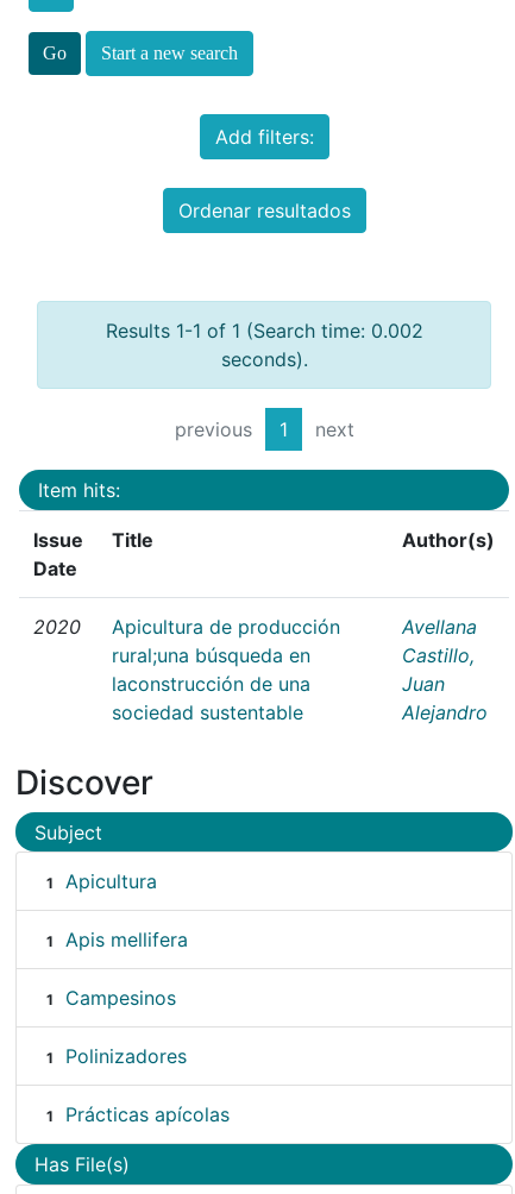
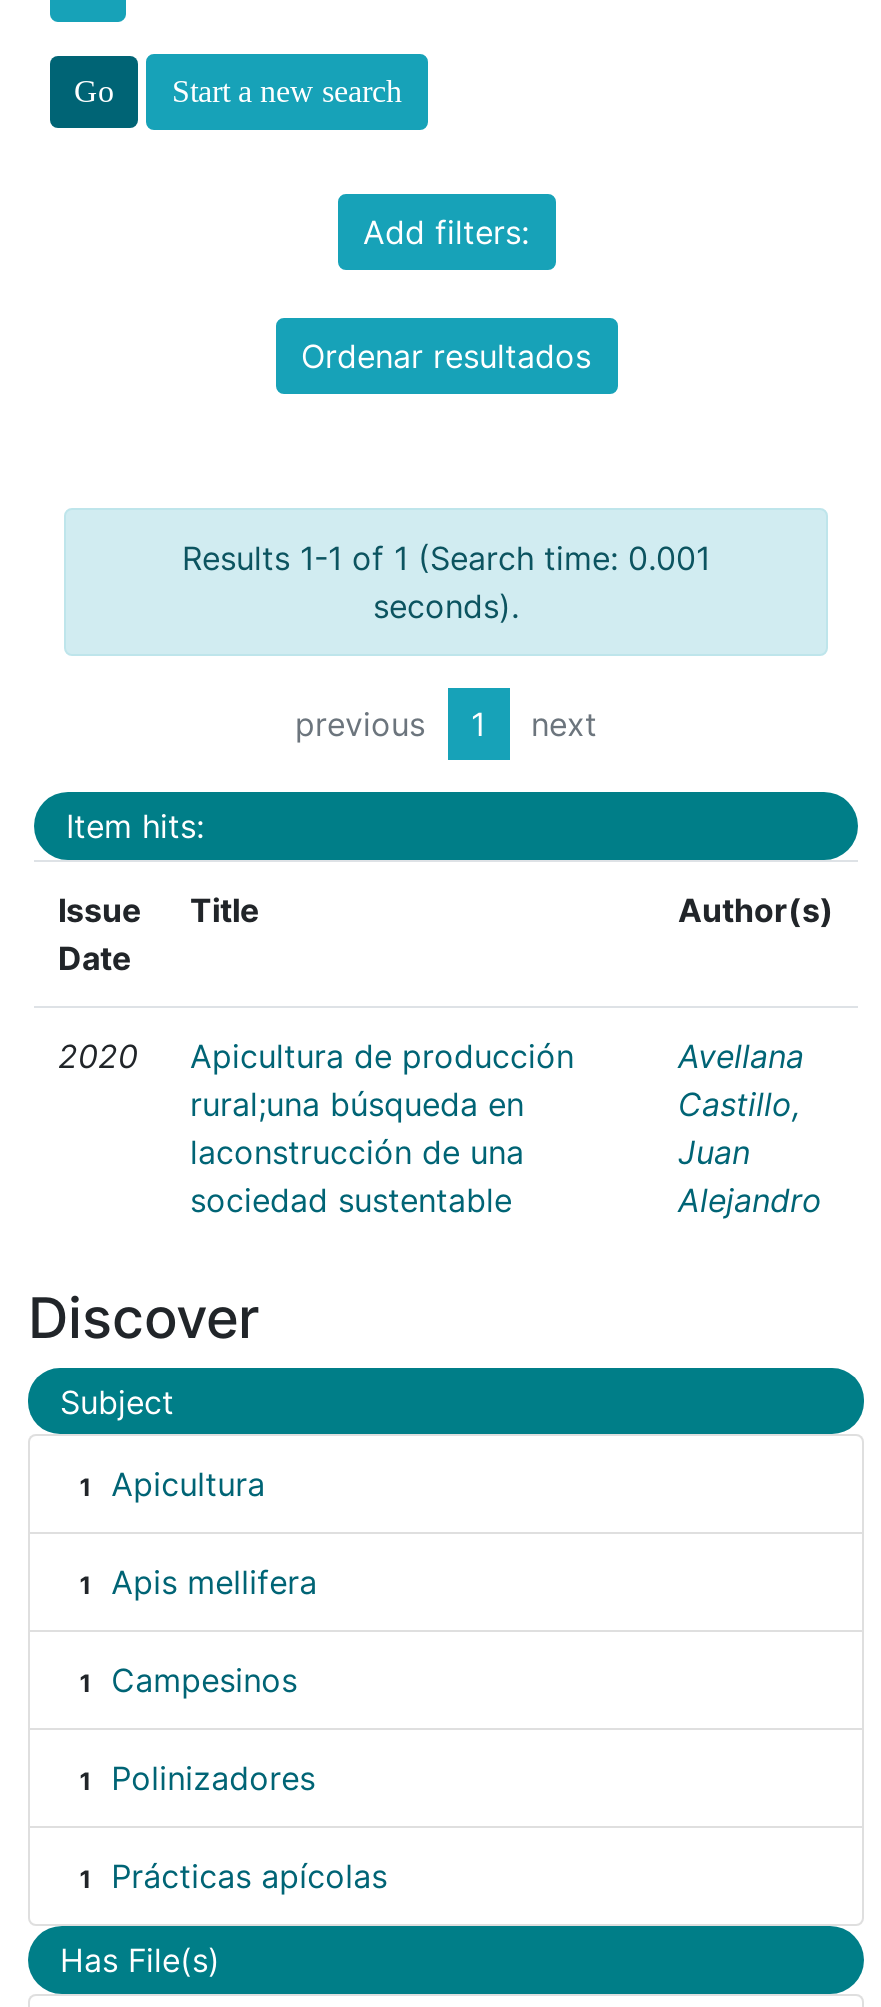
[105,319,423,343] Results 1-1 of 1 (Search time: 0.002 -> [182,538,710,578] Results 1-1 of 1 (Search time: 0.001

